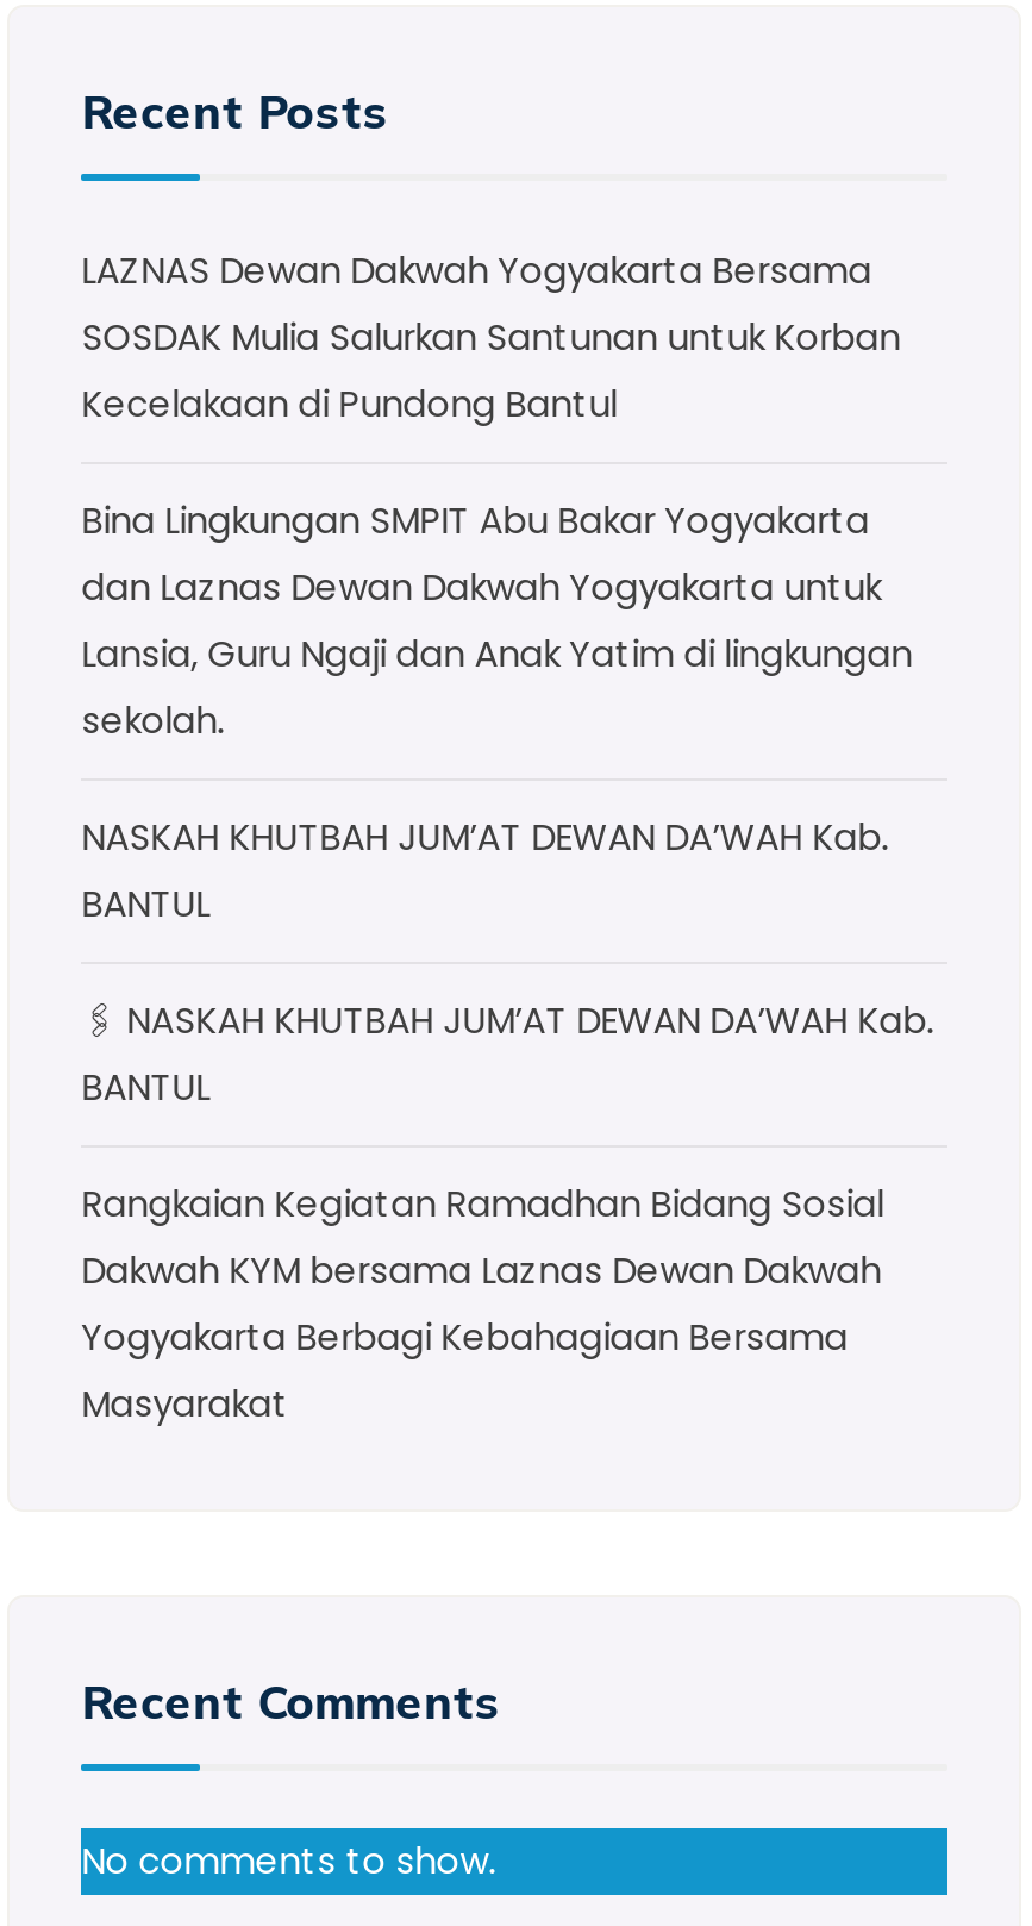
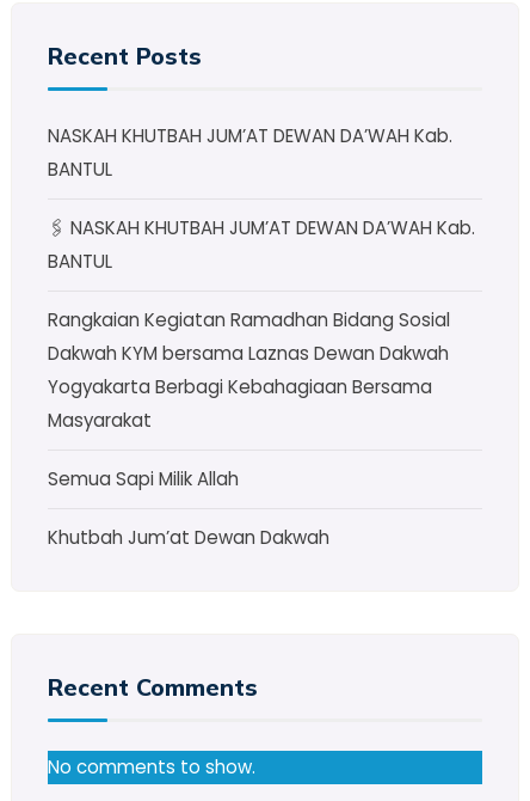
[82,246,912,746] LAZNAS Dewan Dakwah Yogyakarta Bersama | SOSDAK Mulia Salurkan Santunan untuk Korban | Kecelakaan di Pundong Bantul | Bina Lingkungan SMPIT Abu Bakar Yogyakarta | dan Laznas Dewan Dakwah Yogyakarta untuk | Lansia, Guru Ngaji dan Anak Yatim di lingkungan | sekolah. -> none
moved [82,812,889,1429] -> [48,123,453,433]: NASKAH KHUTBAH JUM’AT DEWAN DA’WAH Kab. | BANTUL | BANTUL | Rangkaian Kegiatan Ramadhan Bidang Sosial | Dakwah KYM bersama Laznas Dewan Dakwah | Yogyakarta Berbagi Kebahagiaan Bersama | Masyarakat
none -> [48,466,330,550] Semua Sapi Milik Allah | Khutbah Jum’at Dewan Dakwah

